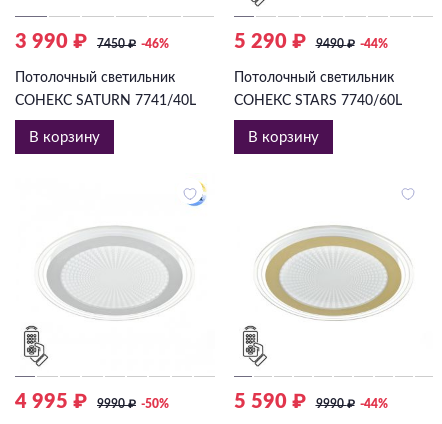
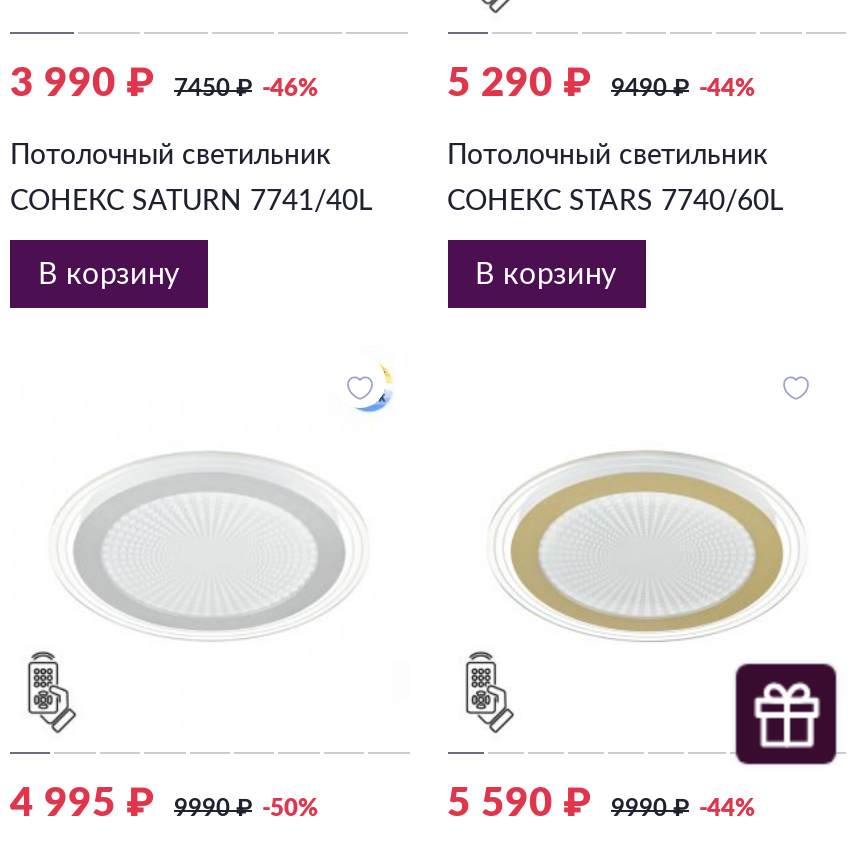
none -> [734,662,838,766] [image]

